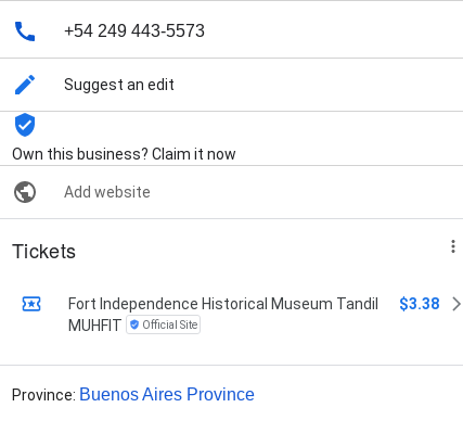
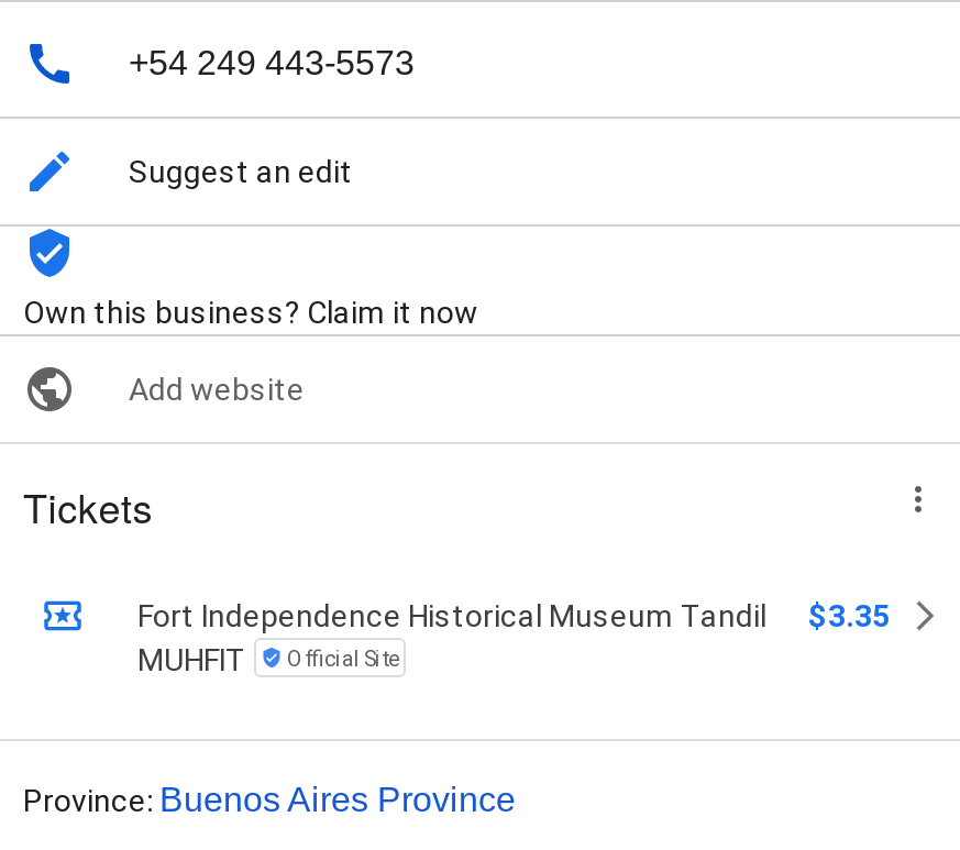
[68,295,439,313] Fort Independence Historical Museum Tandil $3.38 -> [137,599,890,634] Fort Independence Historical Museum Tandil $3.35

